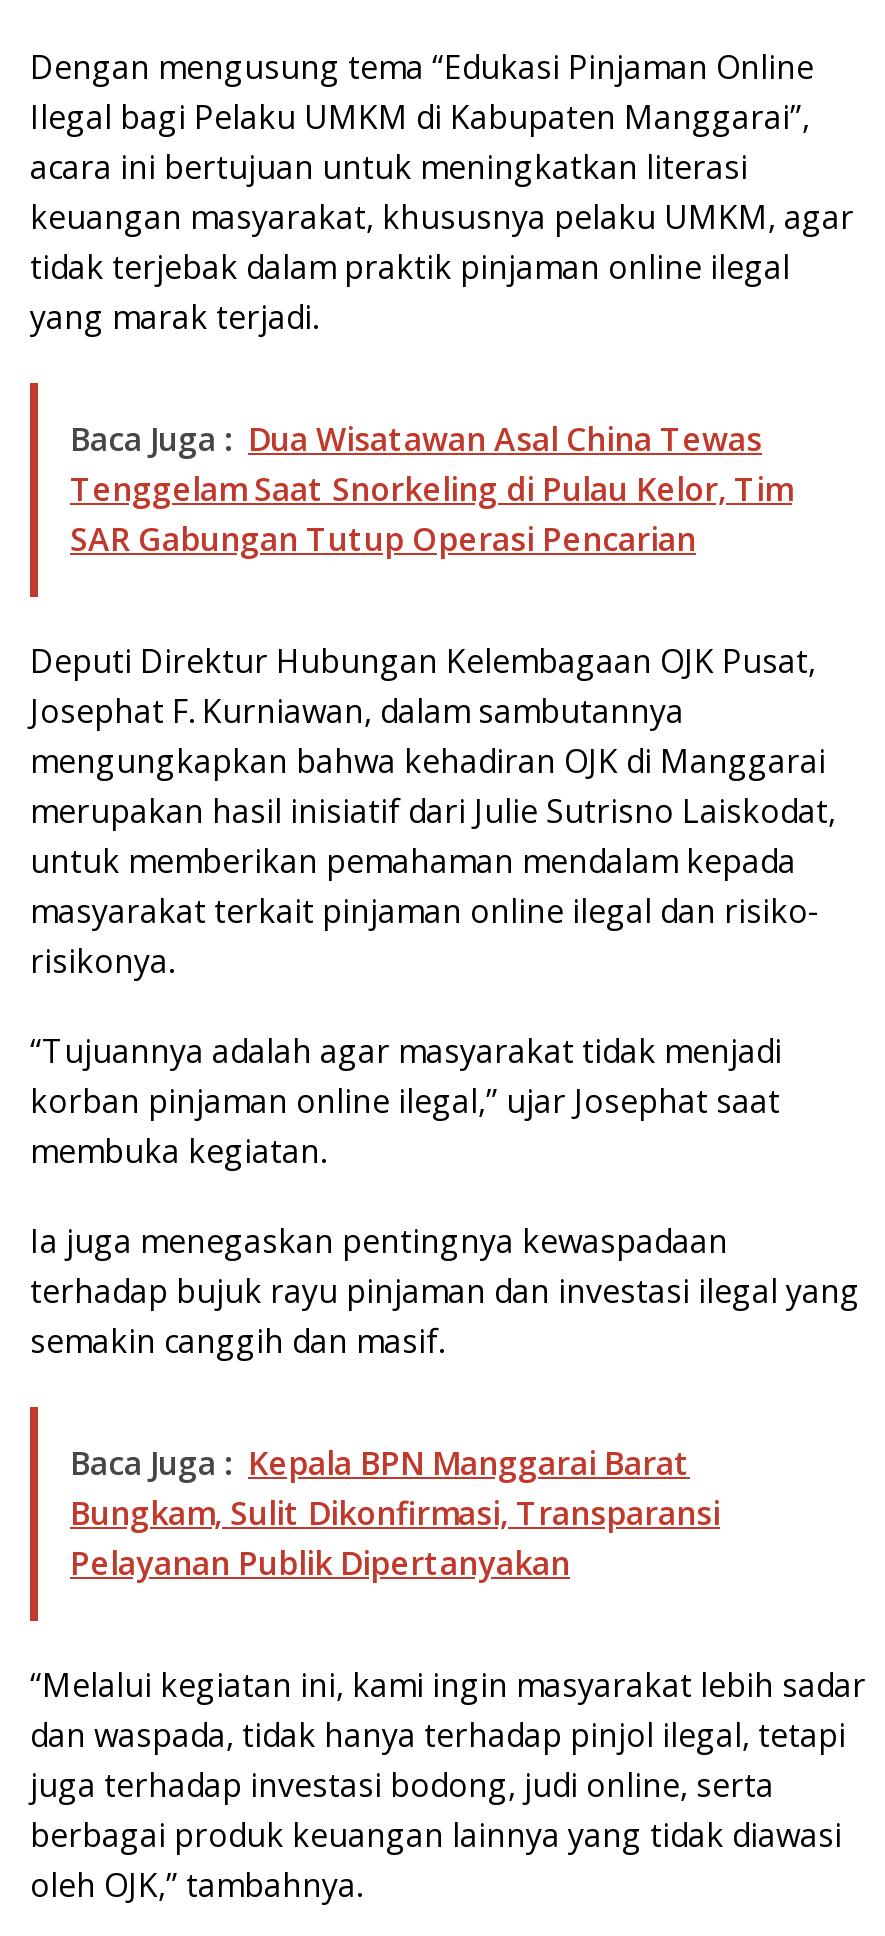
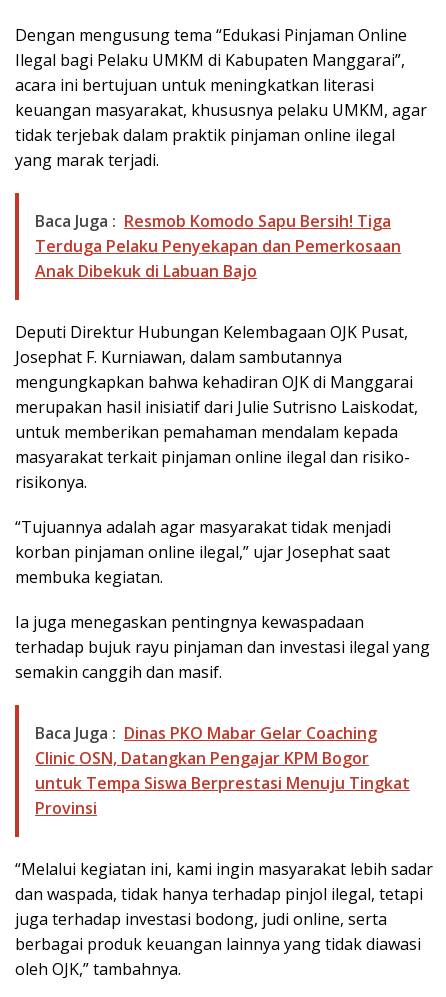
[70,417,792,561] Baca Juga : Dua Wisatawan Asal China Tewas | Tenggelam Saat Snorkeling di Pulau Kelor, Tim | SAR Gabungan Tutup Operasi Pencarian -> [35,210,401,282] Baca Juga : Resmob Komodo Sapu Bersih! Tiga | Terduga Pelaku Penyekapan dan Pemerkosaan | Anak Dibekuk di Labuan Bajo
[70,1441,720,1585] Baca Juga : Kepala BPN Manggarai Barat | Bungkam, Sulit Dikonfirmasi, Transparansi | Pelayanan Publik Dipertanyakan -> [35,722,410,819] Baca Juga : Dinas PKO Mabar Gelar Coaching | Clinic OSN, Datangkan Pengajar KPM Bogor | untuk Tempa Siswa Berprestasi Menuju Tingkat | Provinsi

